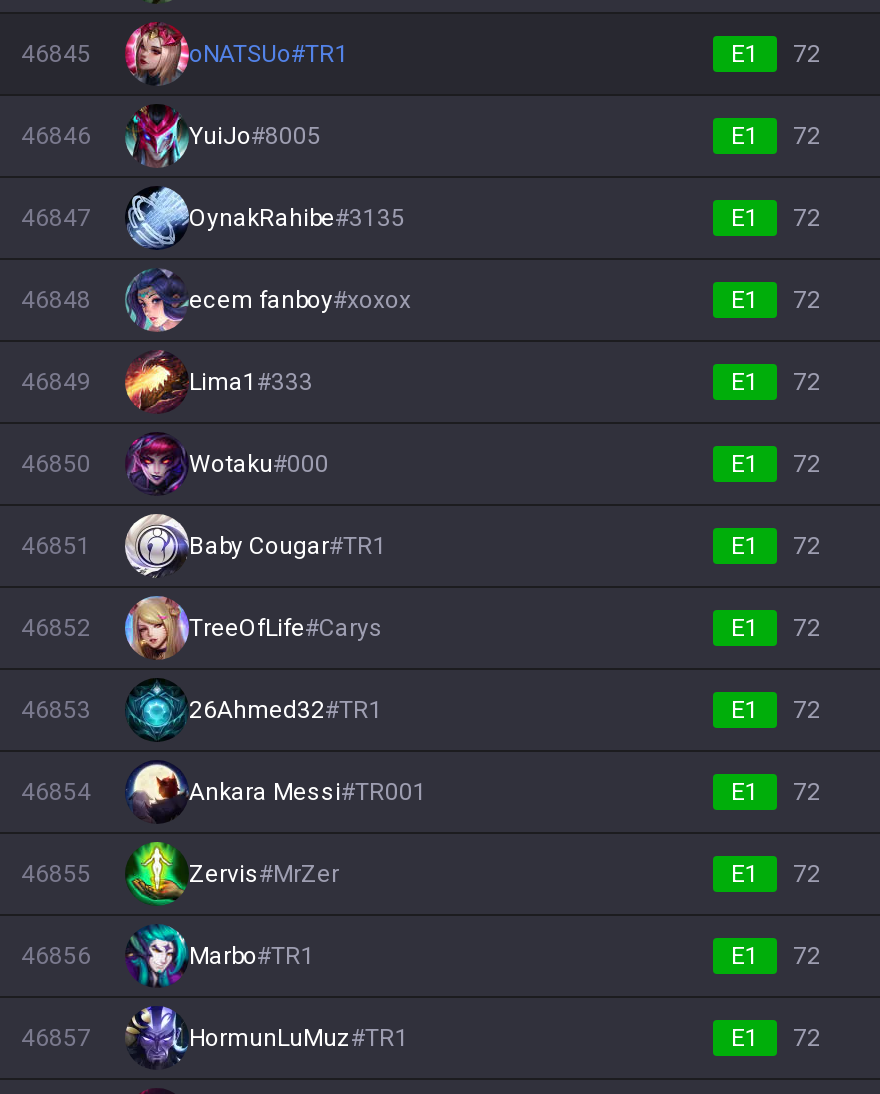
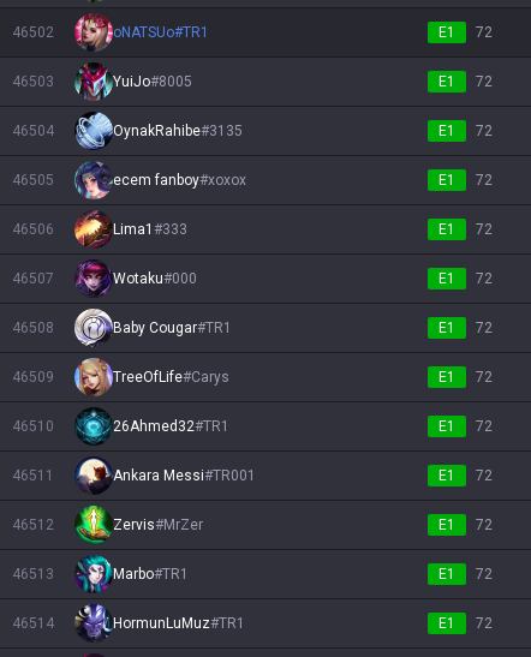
[21,40,91,68] 46845 -> [12,24,54,41] 46502
[21,122,91,150] 46846 -> [12,73,54,90] 46503
[21,204,91,232] 46847 -> [12,123,54,139] 46504
[21,286,91,314] 46848 -> [12,172,54,189] 46505
[21,368,91,396] 46849 -> [12,221,54,238] 46506
[21,450,91,478] 46850 -> [12,270,54,287] 46507
[21,532,91,560] 46851 -> [12,319,54,336] 46508
[21,614,91,642] 46852 -> [12,369,54,386] 46509
[21,696,91,724] 46853 -> [12,418,54,435] 46510
[21,778,91,806] 46854 -> [12,467,54,484] 46511
[21,860,91,888] 46855 -> [12,516,54,533] 46512
[21,942,91,970] 46856 -> [12,566,54,583] 46513
[21,1024,91,1052] 46857 -> [12,615,54,632] 46514

